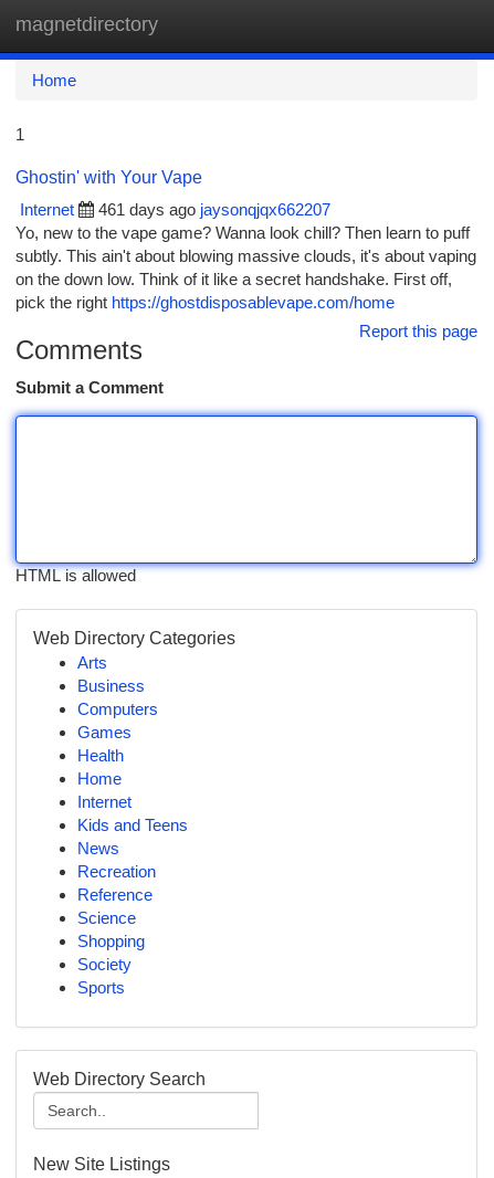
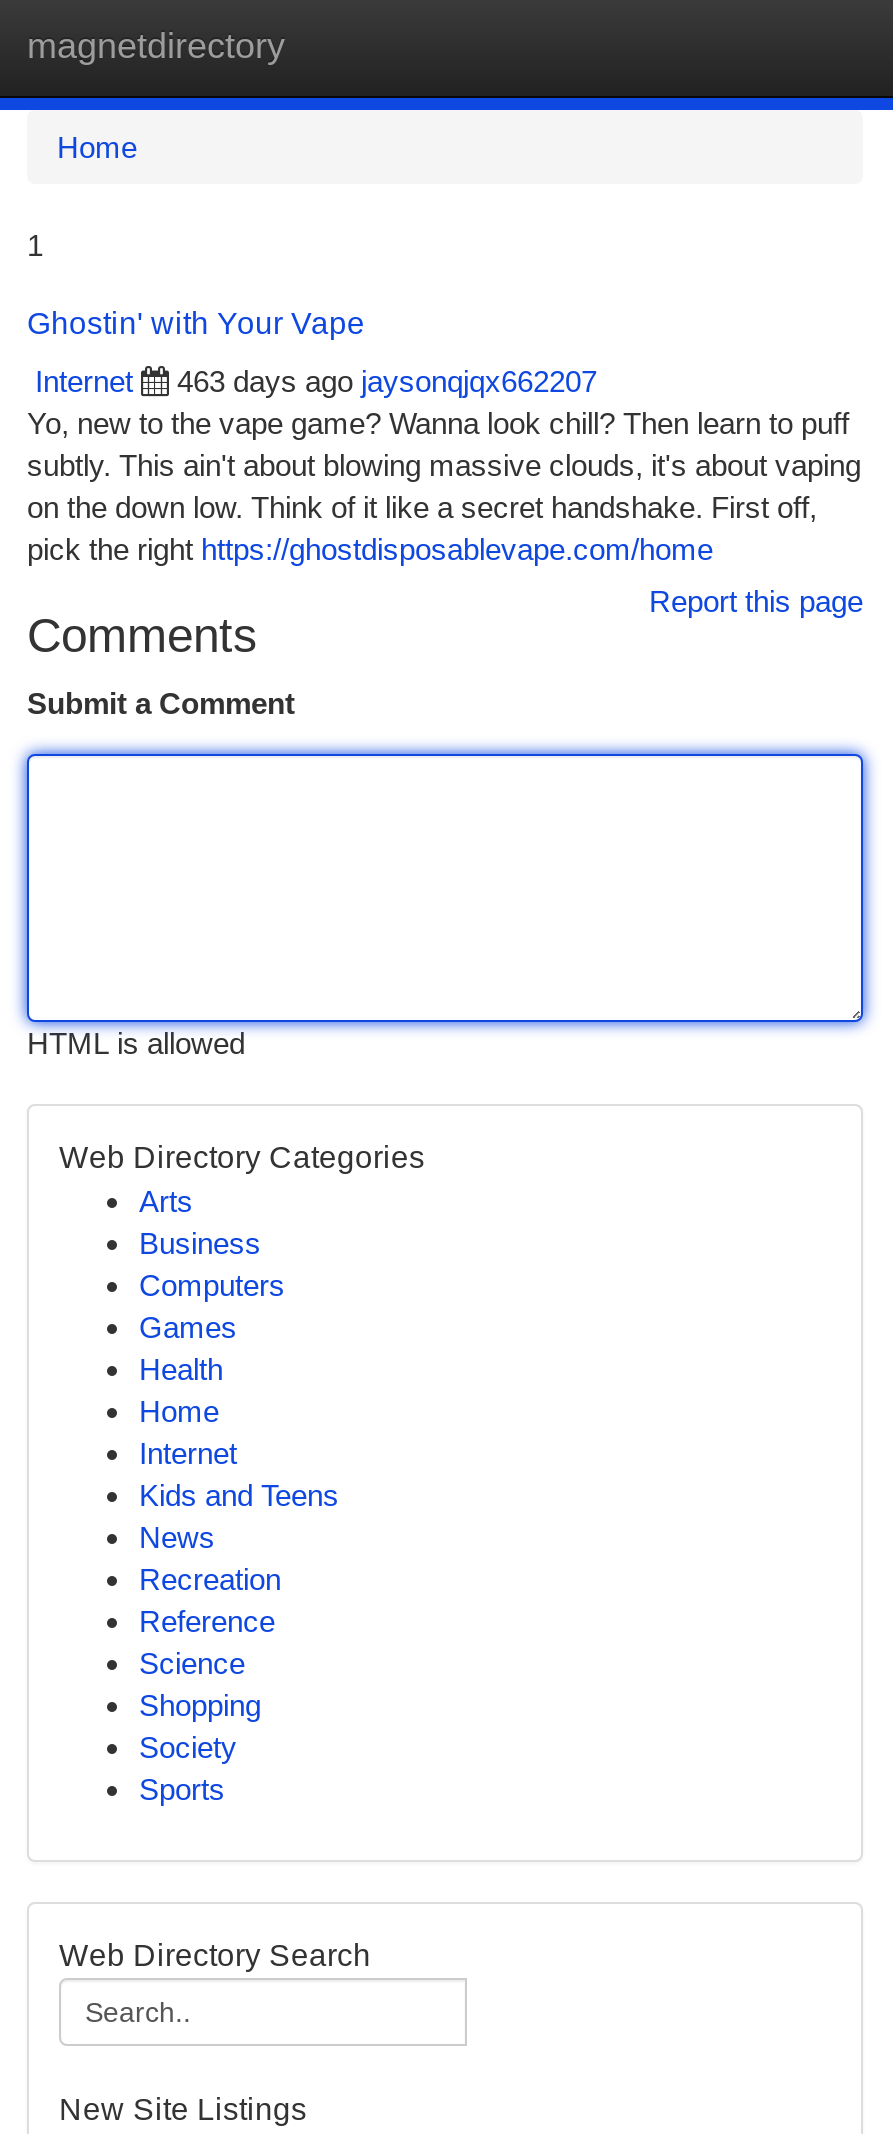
[98,200,330,219] 461 days ago jaysonqjqx662207 -> [177,364,597,398] 463 days ago jaysonqjqx662207

